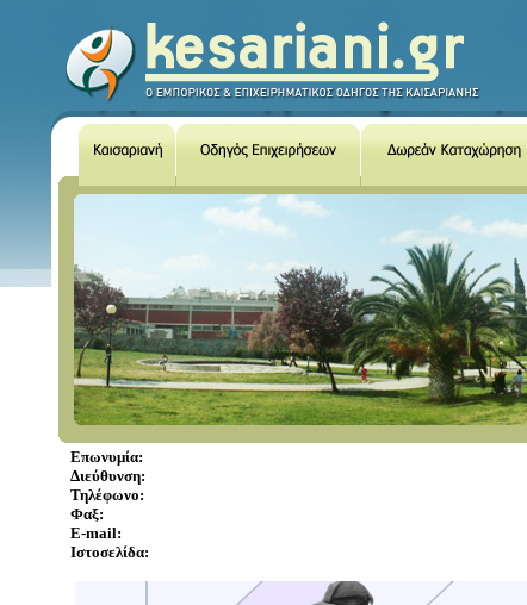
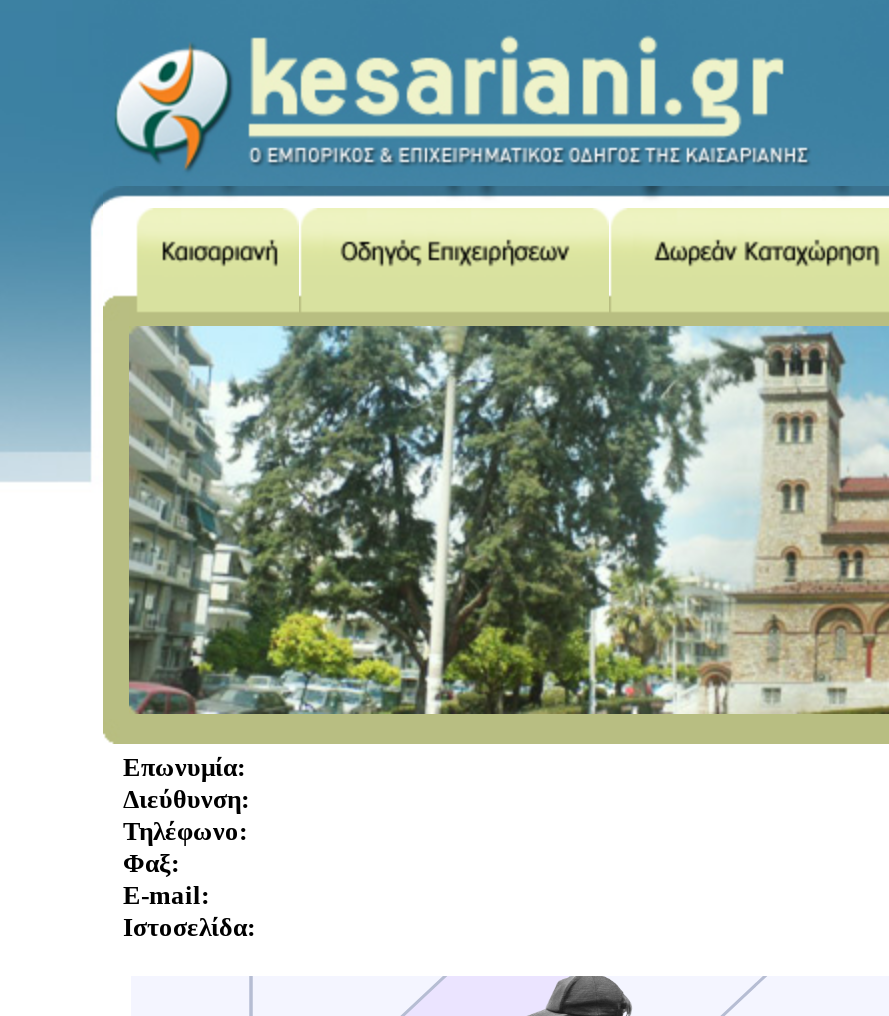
[73,193,523,426] [image] -> [127,324,883,716] [image]

